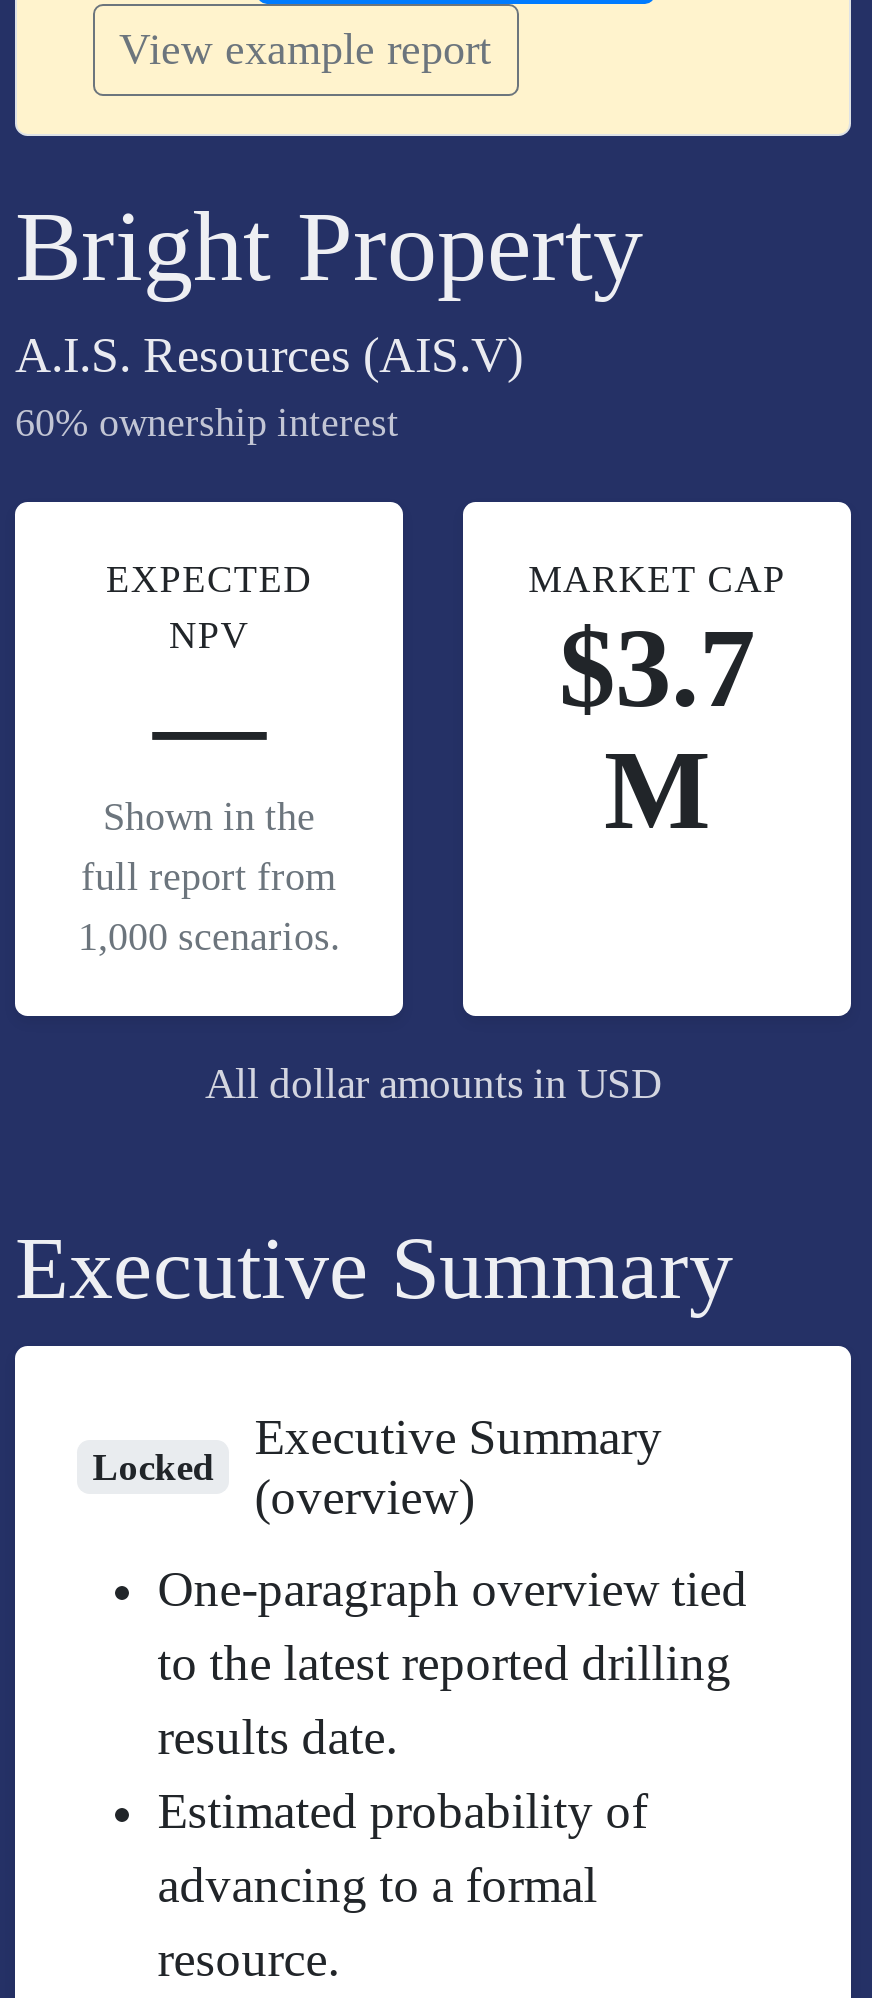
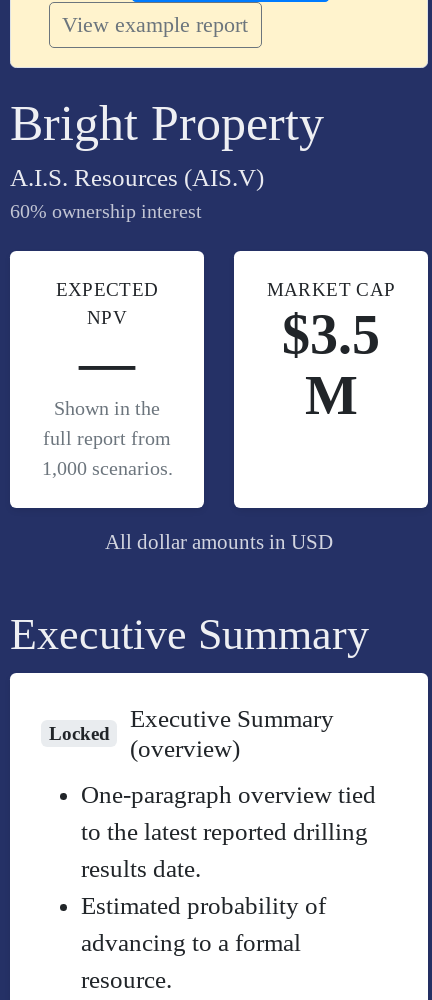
[559,606,755,730] $3.7 -> [282,303,380,365] $3.5

